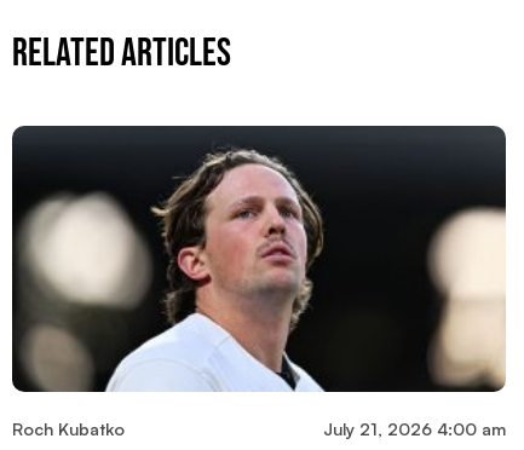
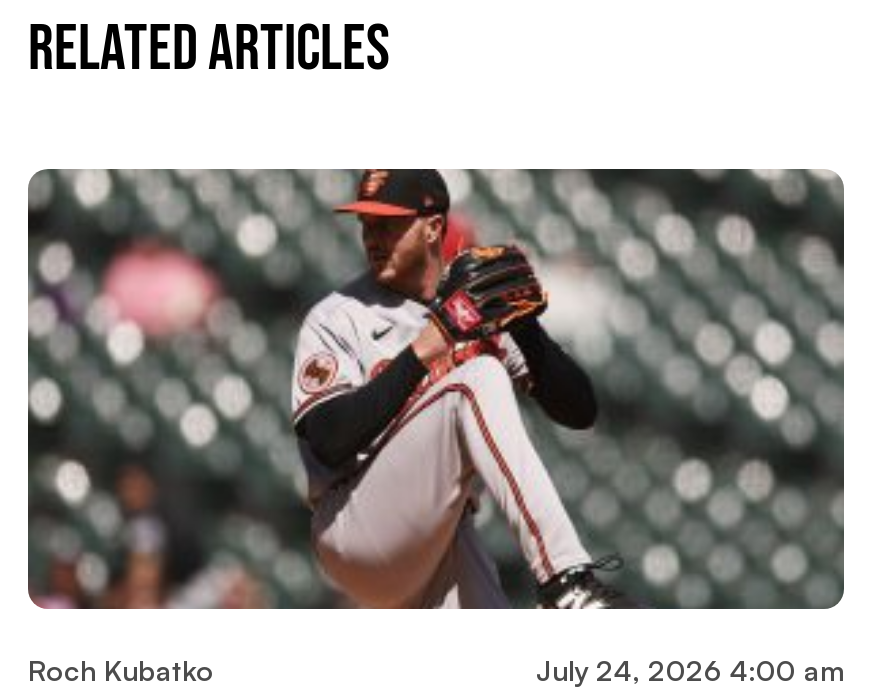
[12,125,506,439] [image] | July 21, 2026 4:00 am -> [26,167,846,686] [image] | July 24, 2026 4:00 am

